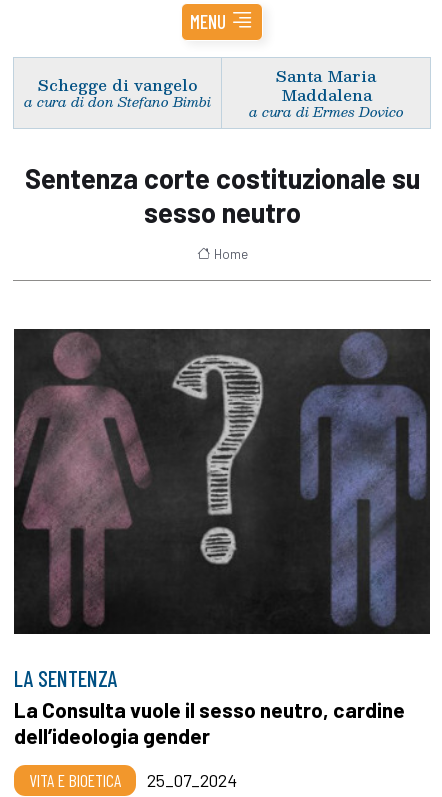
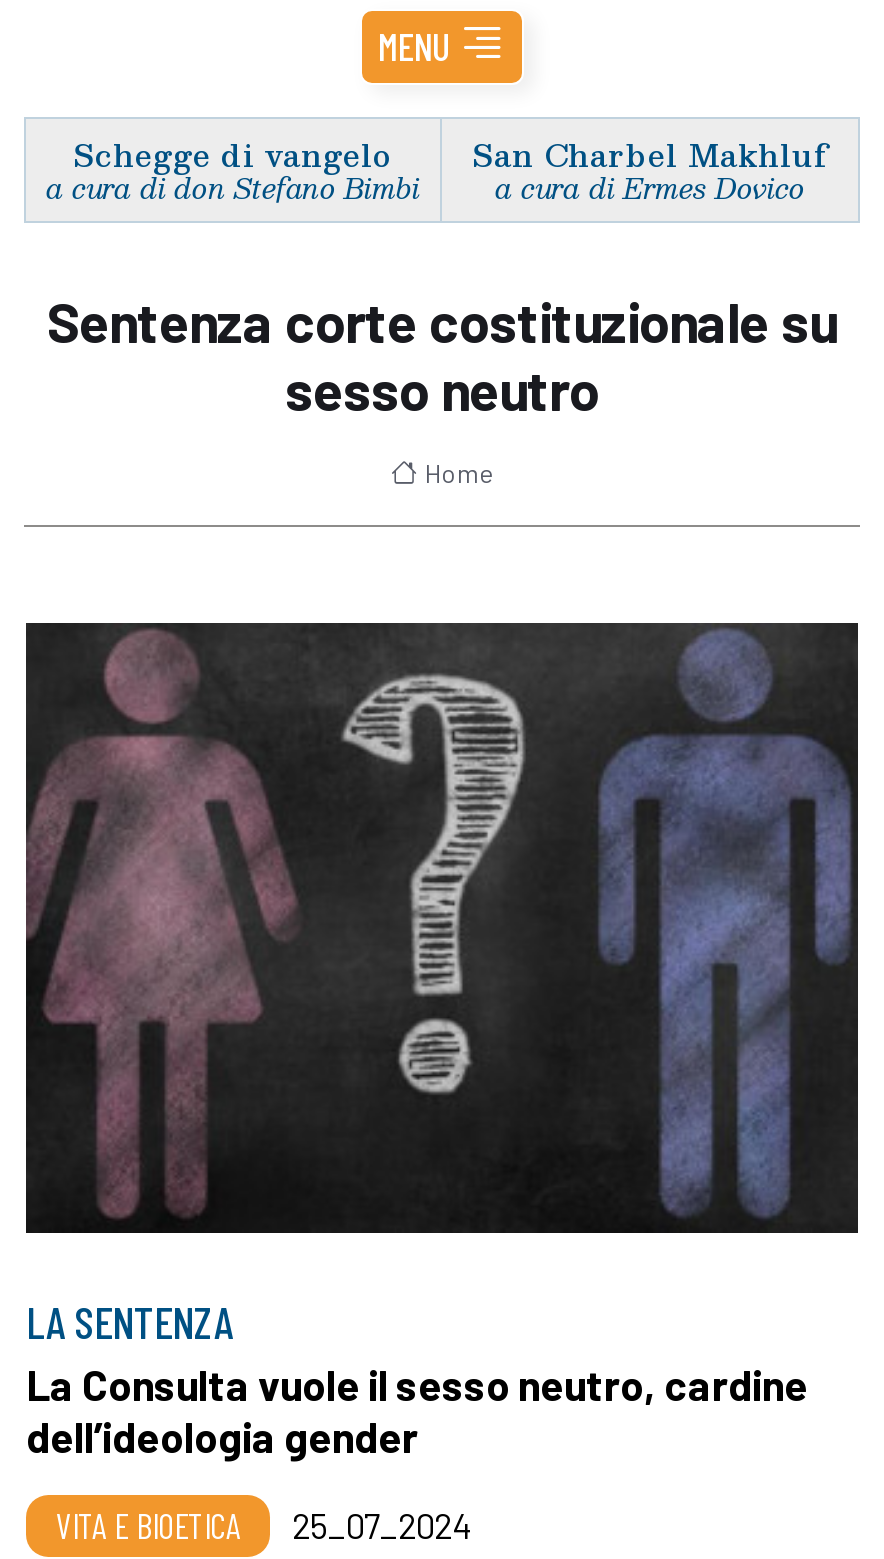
[276,63,376,107] Santa Maria | Maddalena -> [472,128,828,178] San Charbel Makhluf

